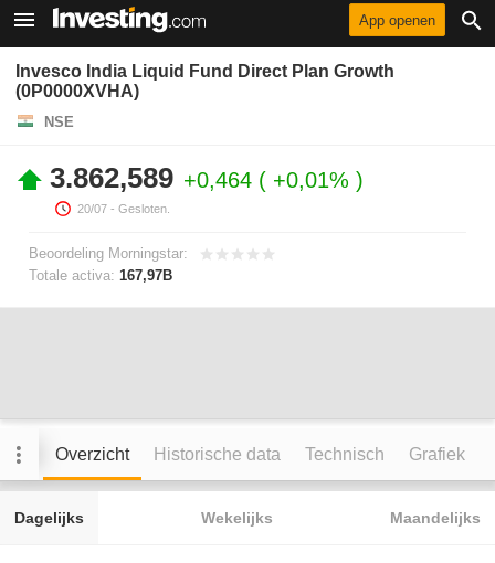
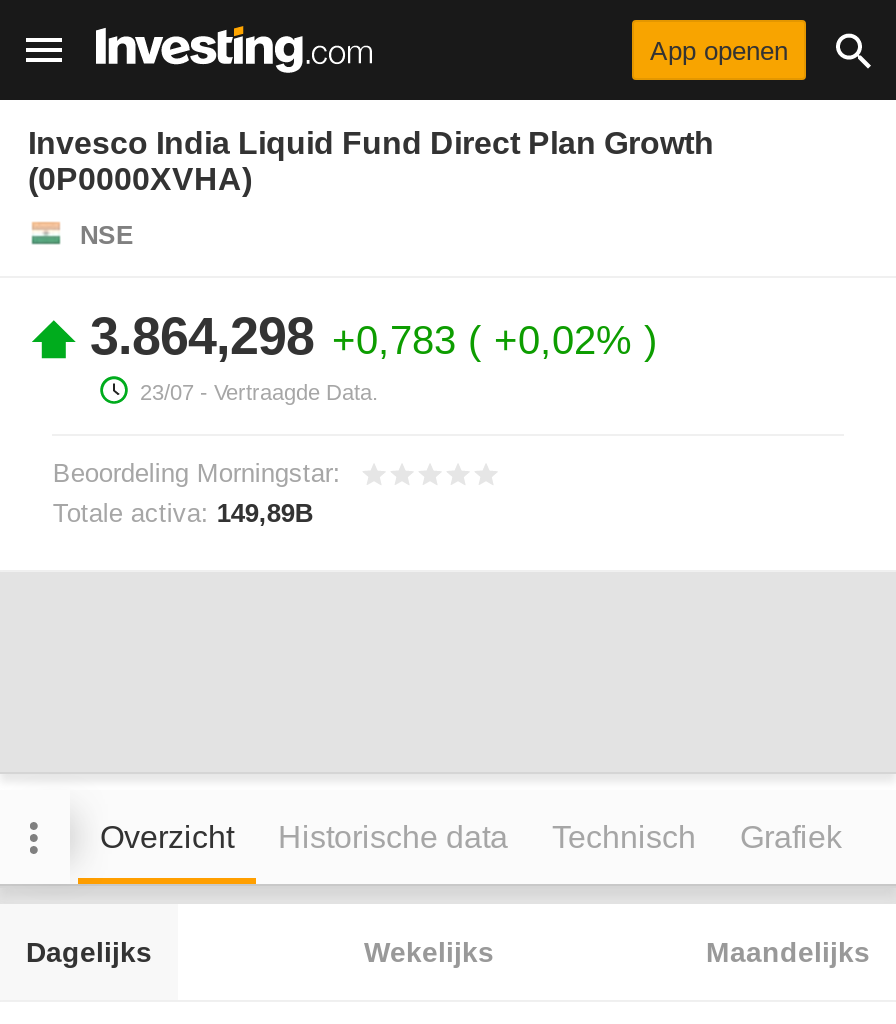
[50,161,356,215] 3.862,589 +0,464 +0,01% | 20/07 - Gesloten. -> [90,306,644,404] 3.864,298 +0,783 +0,02% | 23/07 - Vertraagde Data.
[29,267,173,284] Totale activa: 167,97B -> [53,498,313,528] Totale activa: 149,89B

